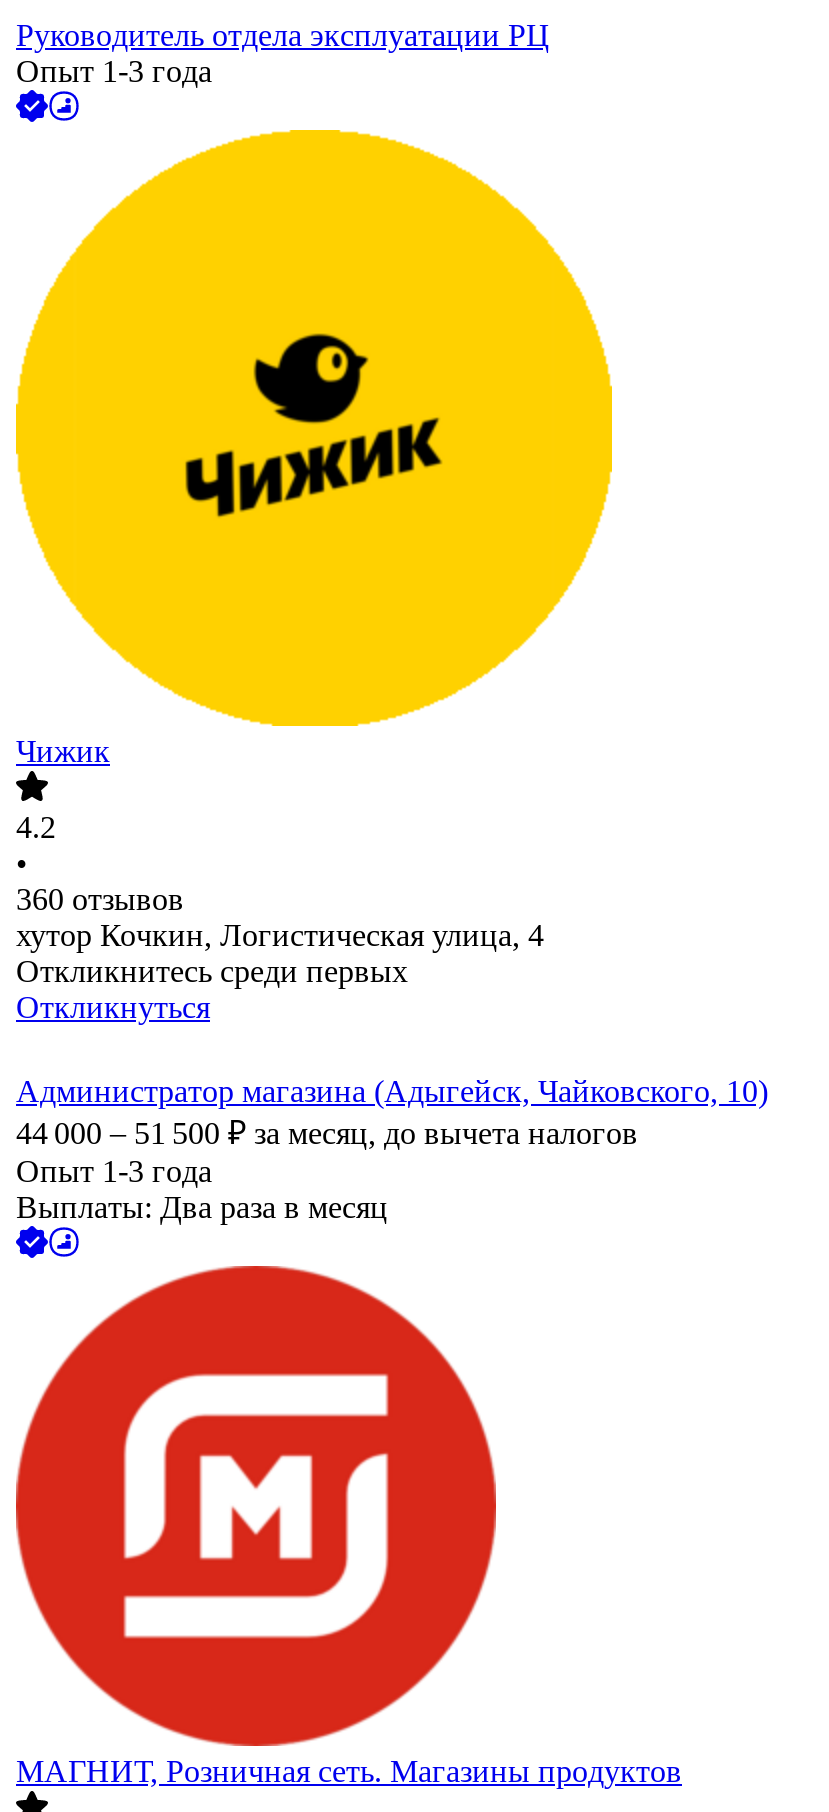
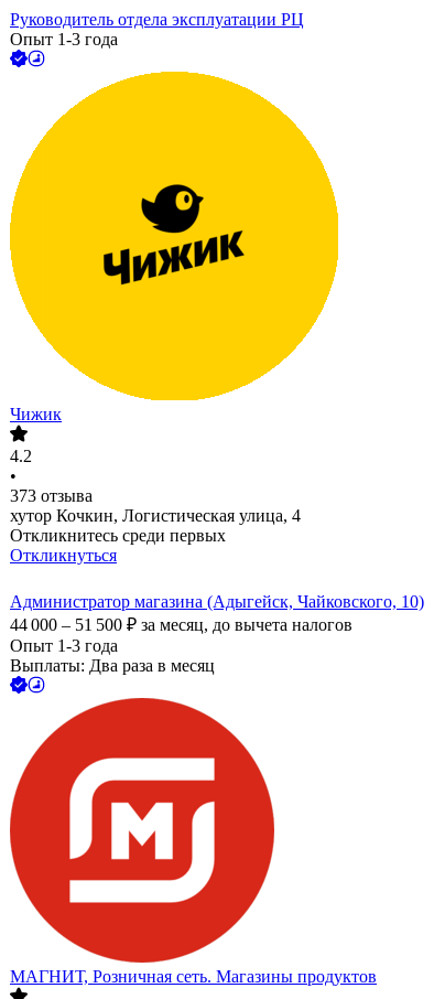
[16,883,184,917] 360 отзывов -> [10,487,93,505] 373 отзыва

